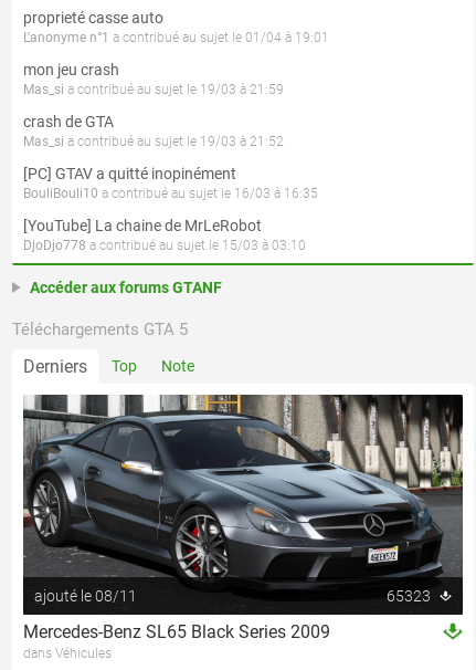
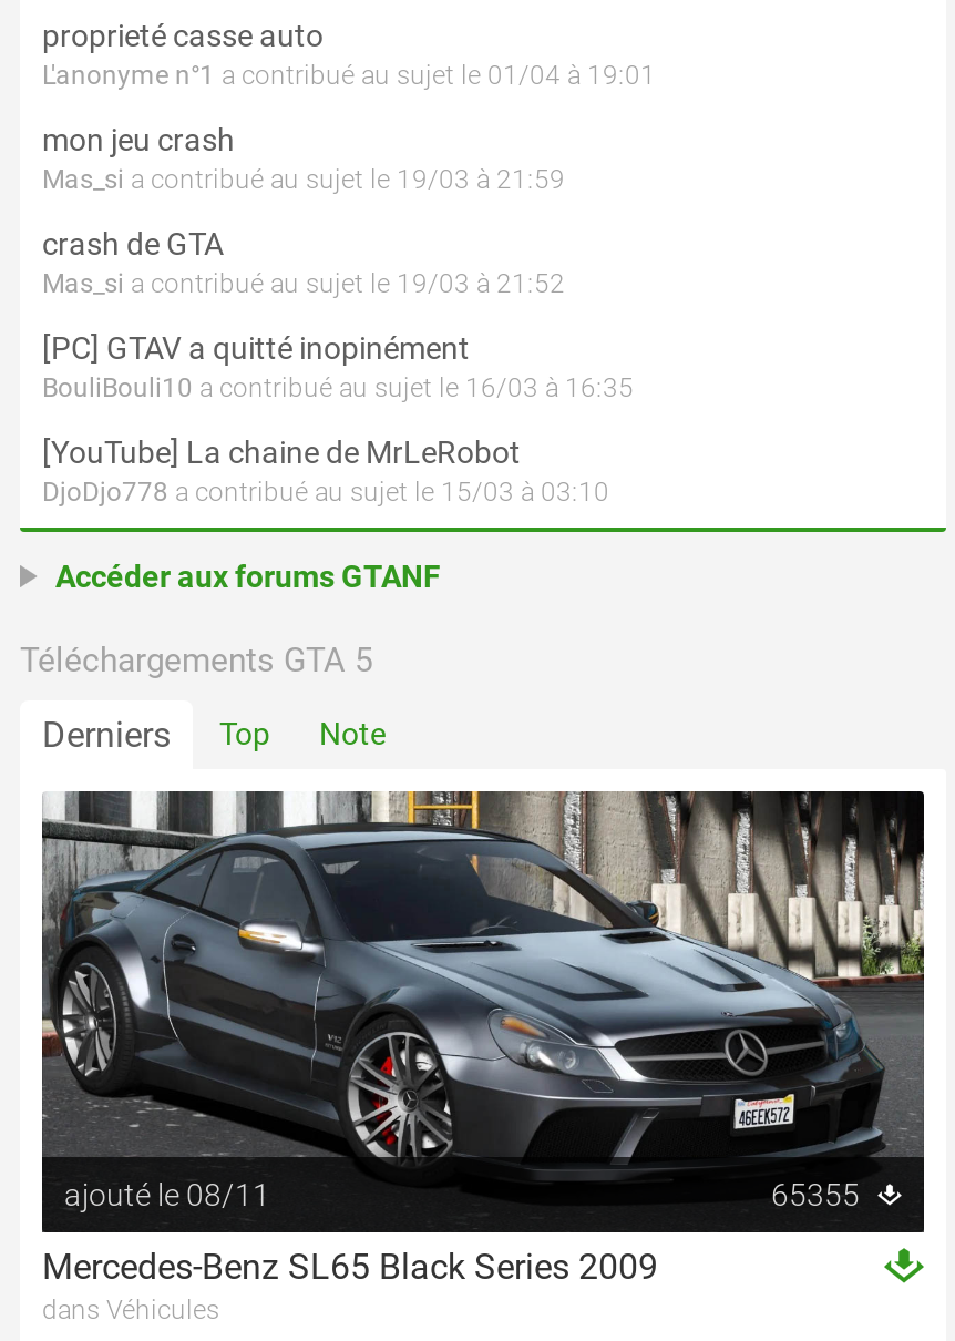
[387,588,434,605] 65323 -> [771,1178,866,1213] 65355

